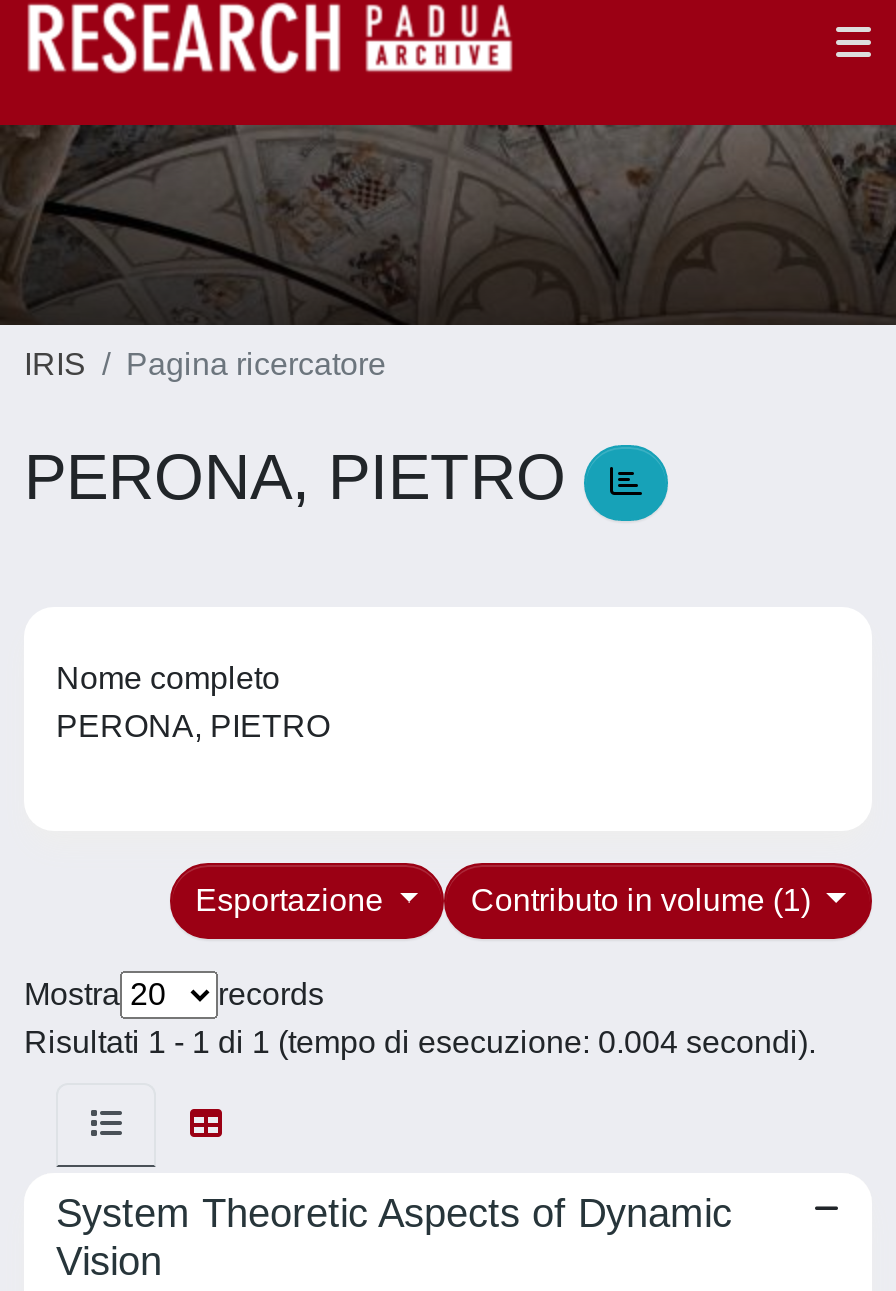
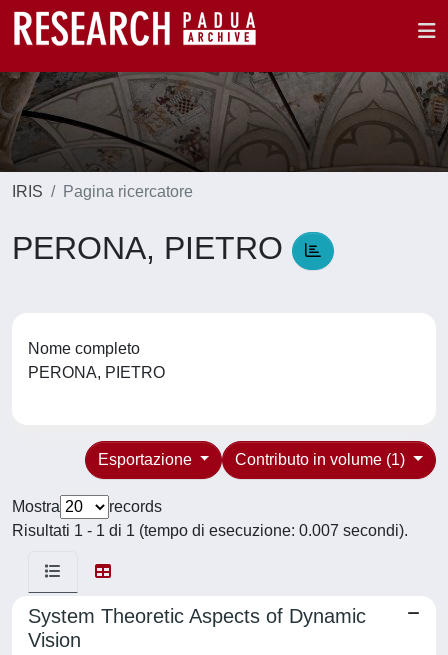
[24,1025,816,1059] Risultati 1 - 1 di 1 (tempo di esecuzione: 0.004 secondi). -> [12,522,408,539] Risultati 1 - 1 di 1 (tempo di esecuzione: 0.007 secondi).

